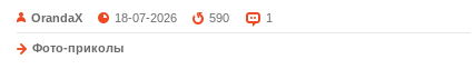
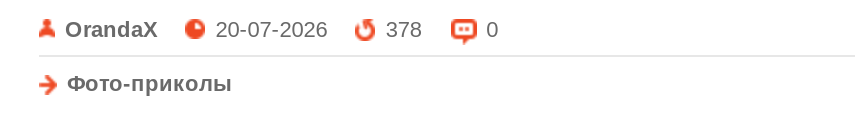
[115,11,177,24] 18-07-2026 -> [215,17,327,41] 20-07-2026
[210,11,230,24] 590 -> [386,17,422,41] 378
[265,11,272,24] 1 -> [486,17,498,41] 0

